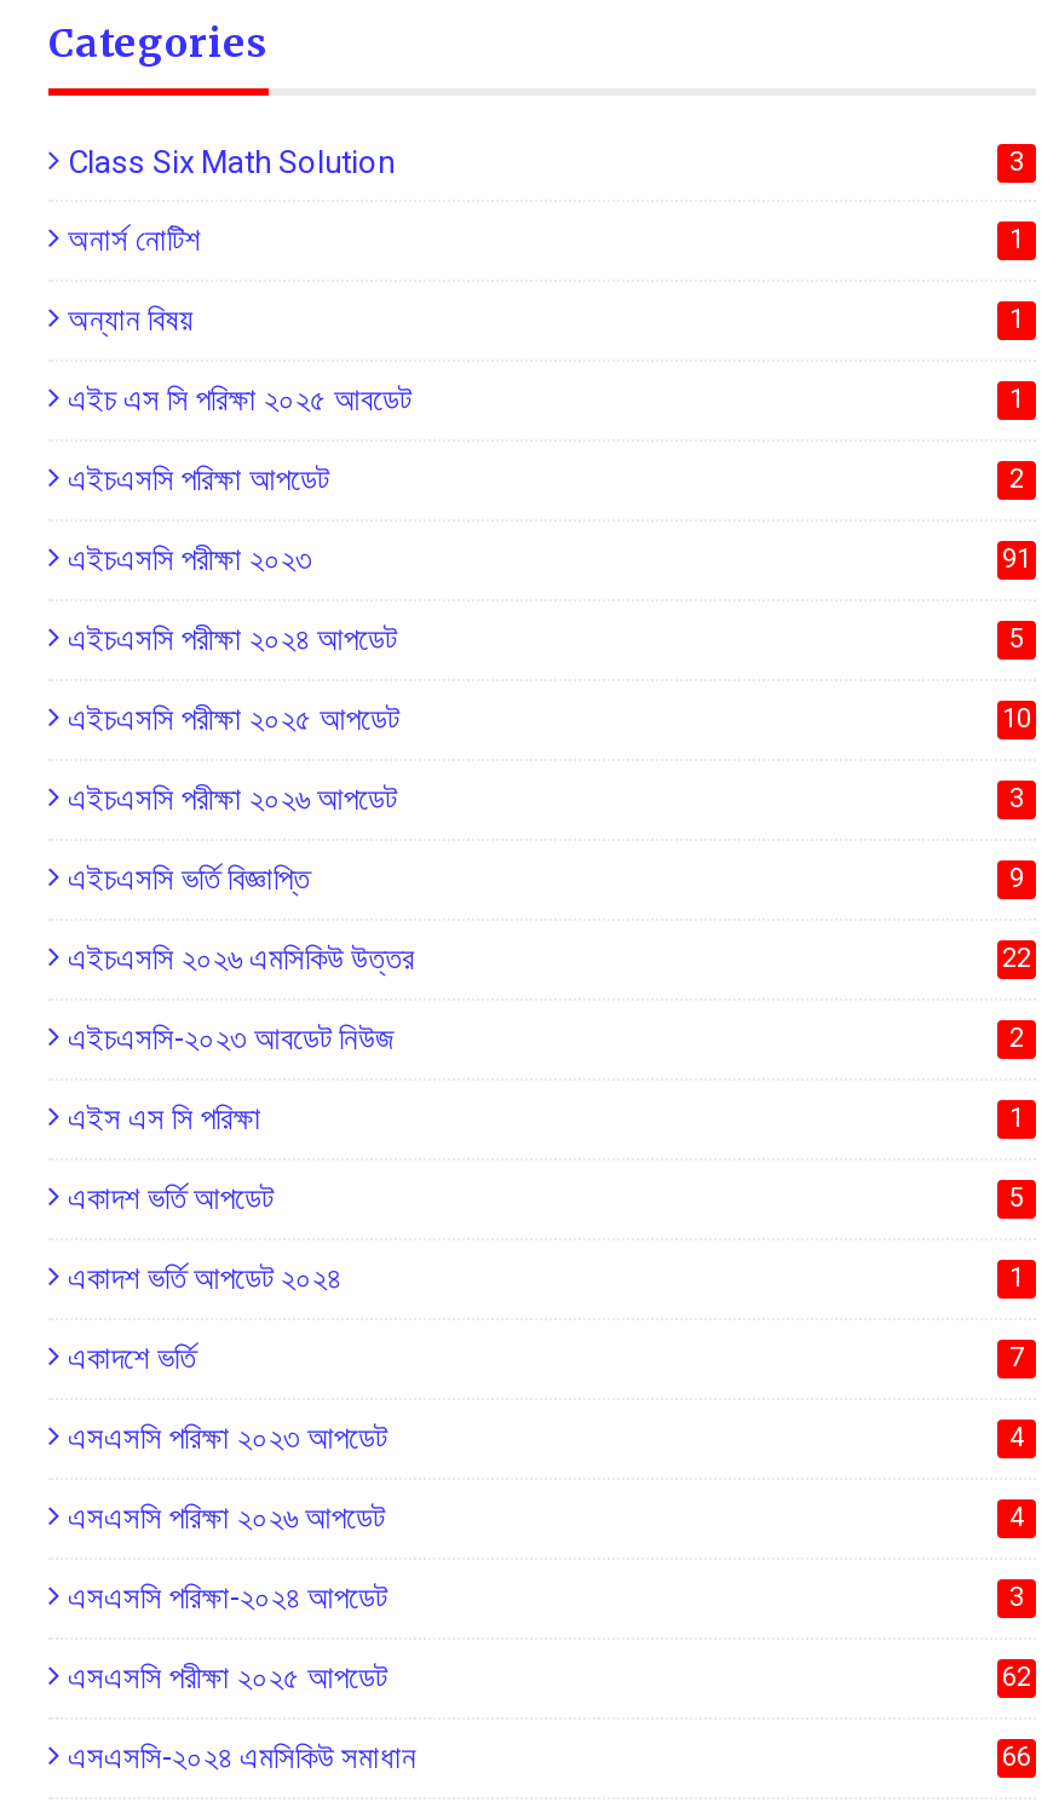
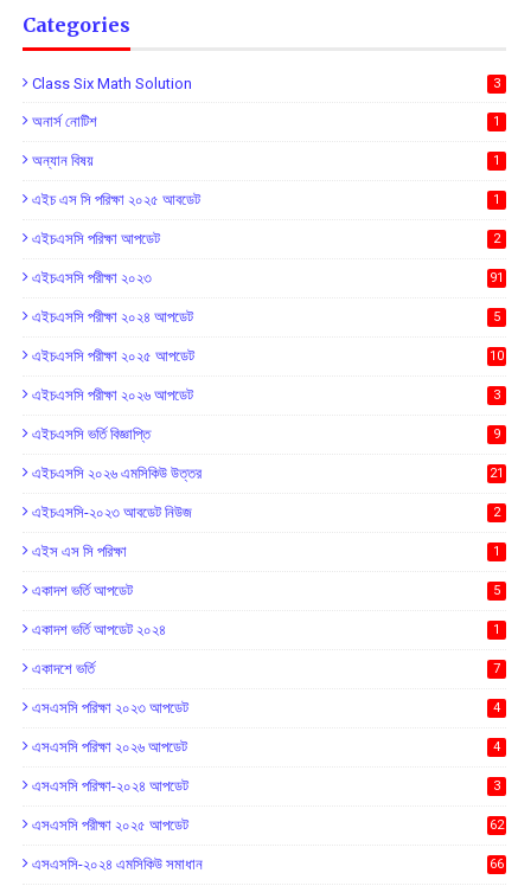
[1002,943,1031,974] 22 -> [490,466,504,481] 21

